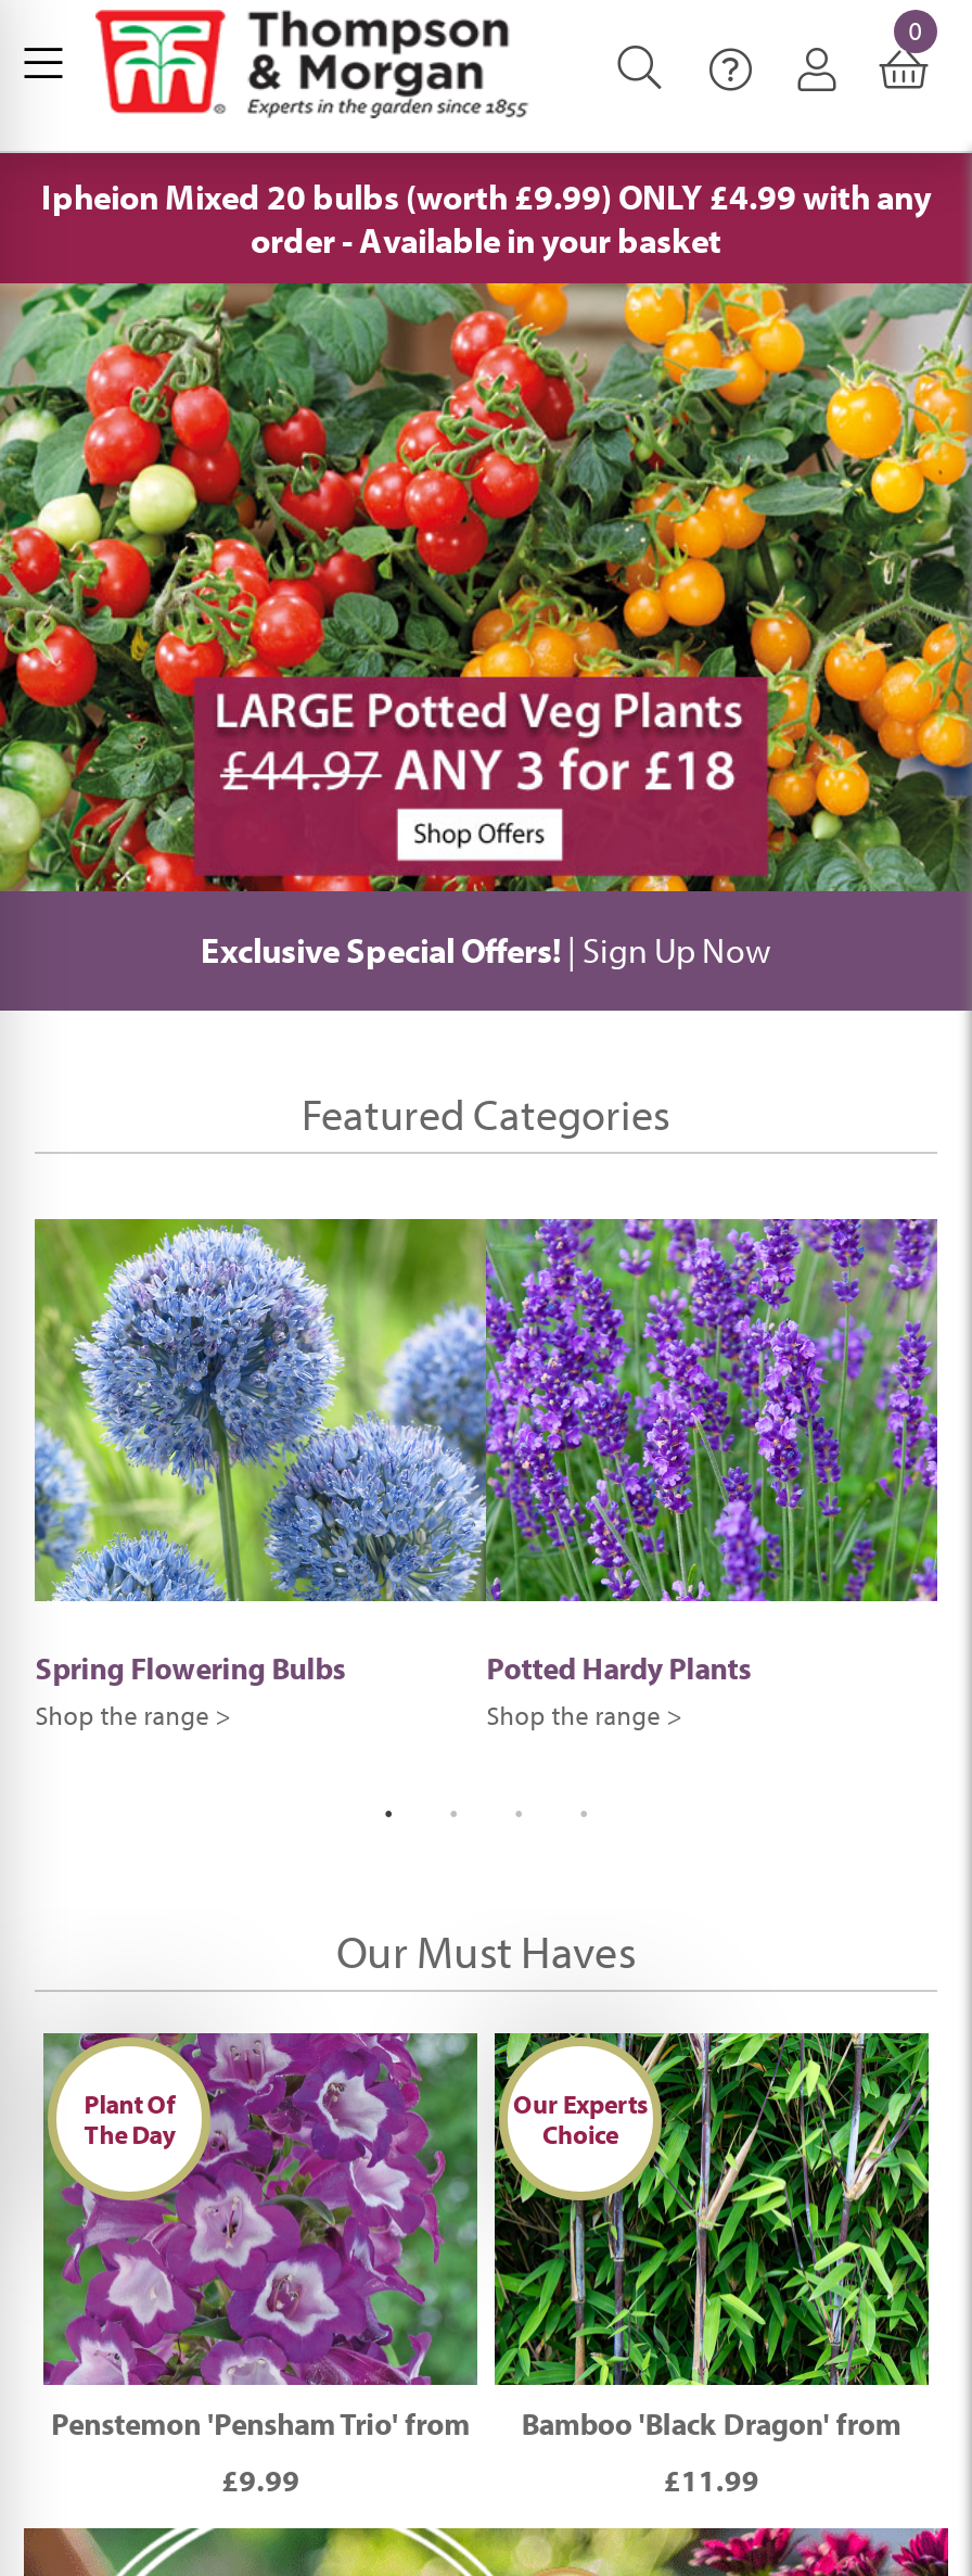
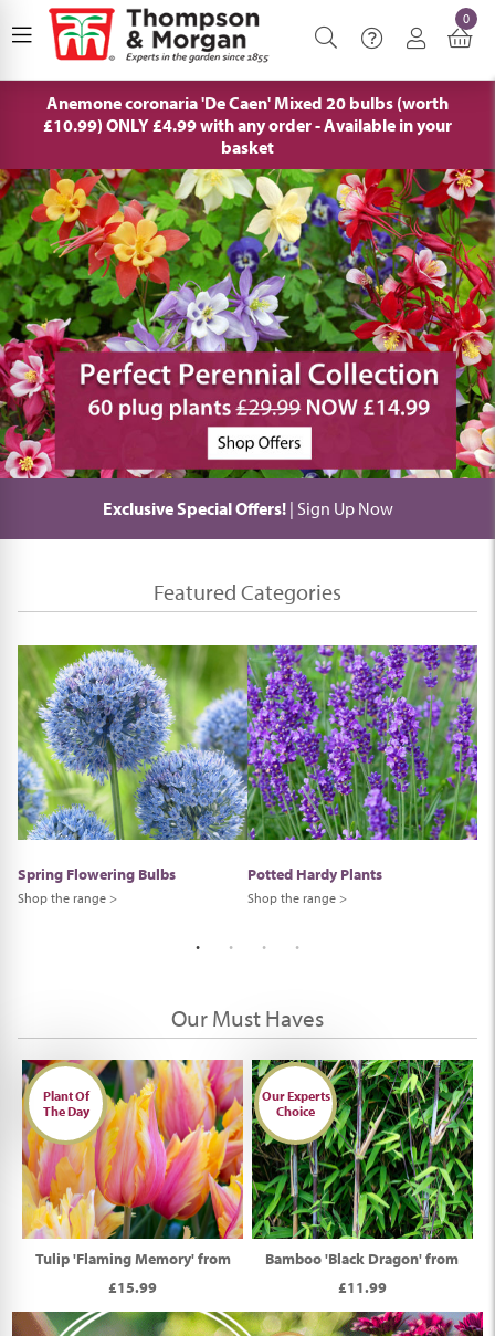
[41,175,931,262] Ipheion Mixed 20 bulbs (worth £9.99) ONLY £4.99 with any | order - Available in your basket -> [43,92,452,158] Anemone coronaria 'De Caen' Mixed 20 bulbs (worth | £10.99) ONLY £4.99 with any order - Available in your | basket
[7,281,965,893] [image] -> [3,168,492,480] [image]
[41,2031,479,2444] [image] | Penstemon 'Pensham Trio' from -> [21,1059,244,1269] [image] | Tulip 'Flaming Memory' from
[222,2461,300,2500] £9.99 -> [108,1278,157,1298] £15.99

